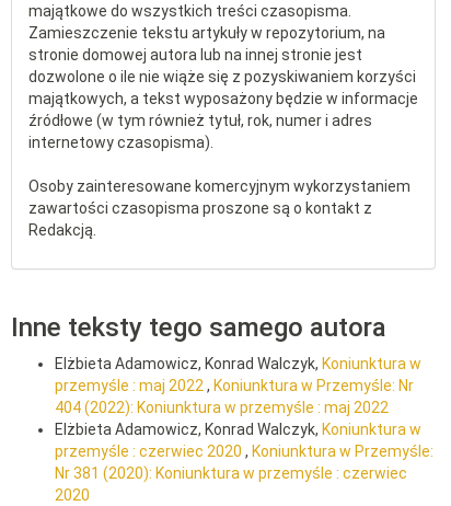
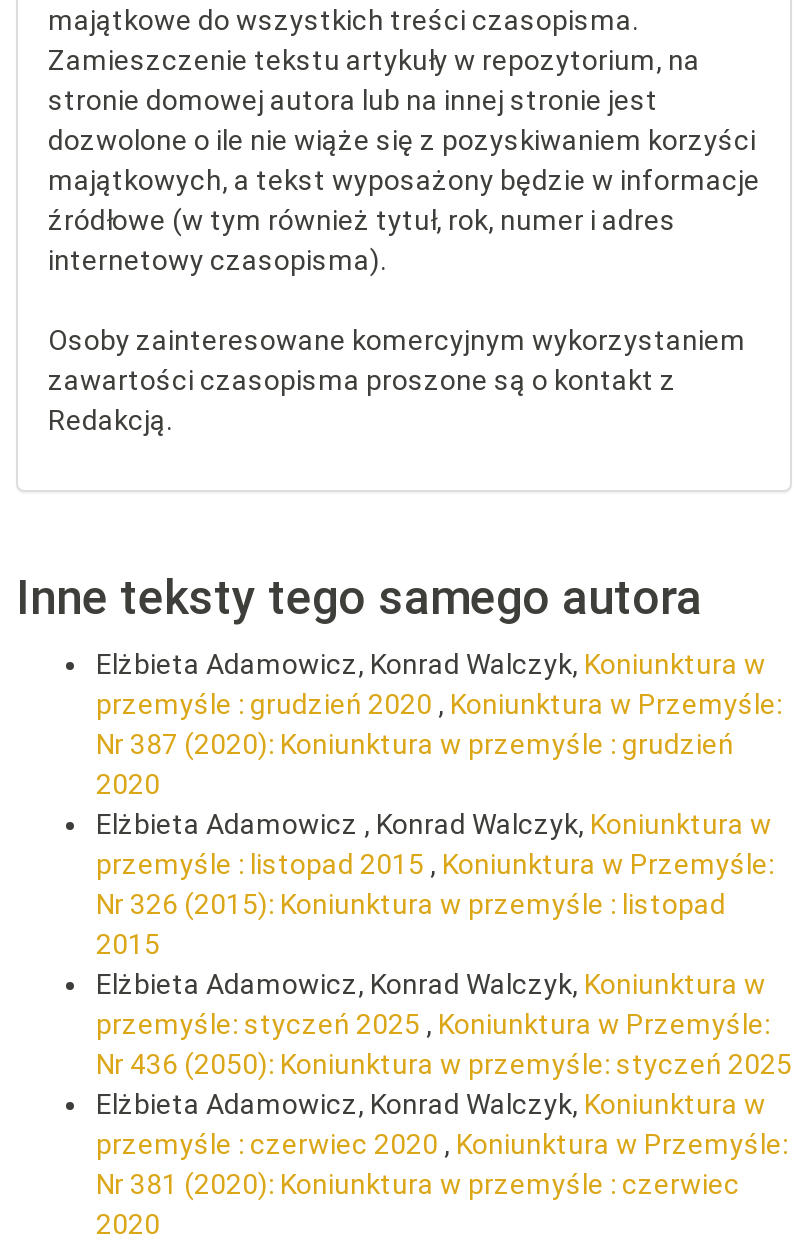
[55,377,414,416] przemyśle : maj 2022, Koniunktura w Przemyśle: Nr | 404 (2022): Koniunktura w przemyśle : maj 2022 -> [96,688,792,1080] przemyśle : grudzień 2020, Koniunktura w Przemyśle: | Nr 387 (2020): Koniunktura w przemyśle : grudzień | 2020 | Elżbieta Adamowicz , Konrad Walczyk, Koniunktura w | przemyśle : listopad 2015, Koniunktura w Przemyśle: | Nr 326 (2015): Koniunktura w przemyśle : listopad | 2015 | Elżbieta Adamowicz, Konrad Walczyk, Koniunktura w | przemyśle: styczeń 2025, Koniunktura w Przemyśle: | Nr 436 (2050): Koniunktura w przemyśle: styczeń 2025

